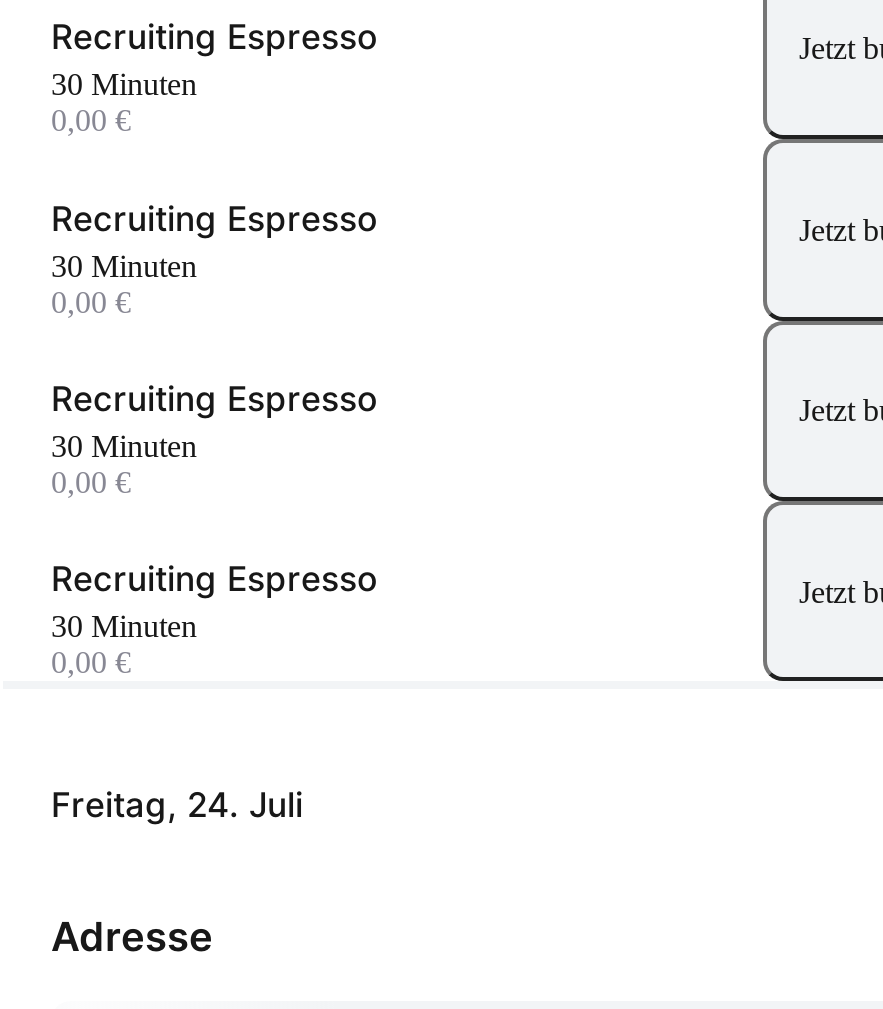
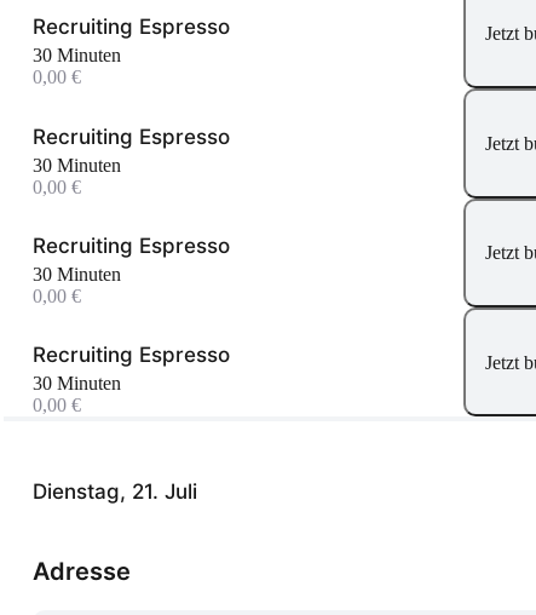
[51,785,303,825] Freitag, 24. Juli -> [33,479,197,504] Dienstag, 21. Juli

